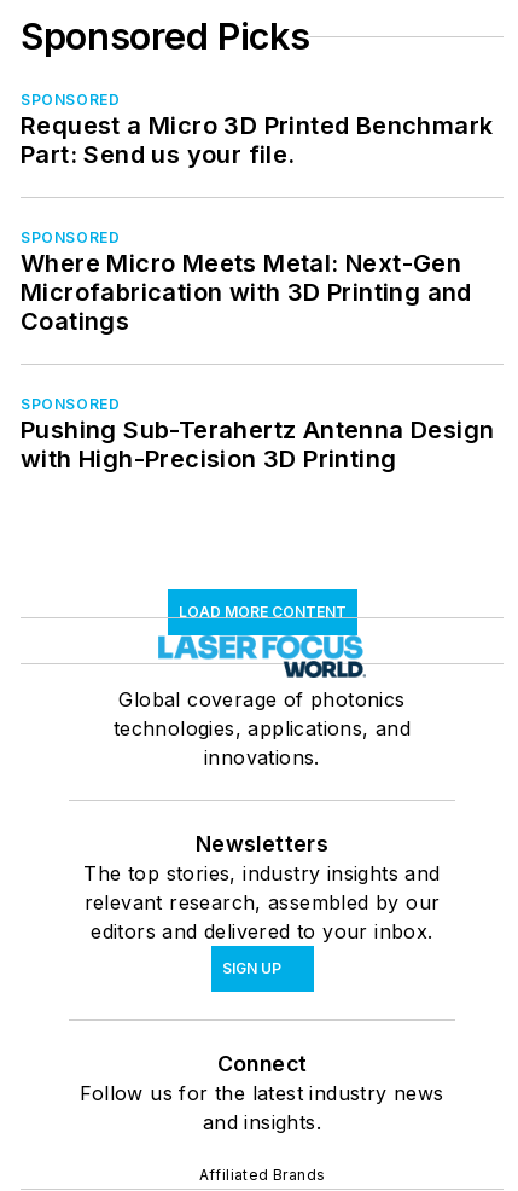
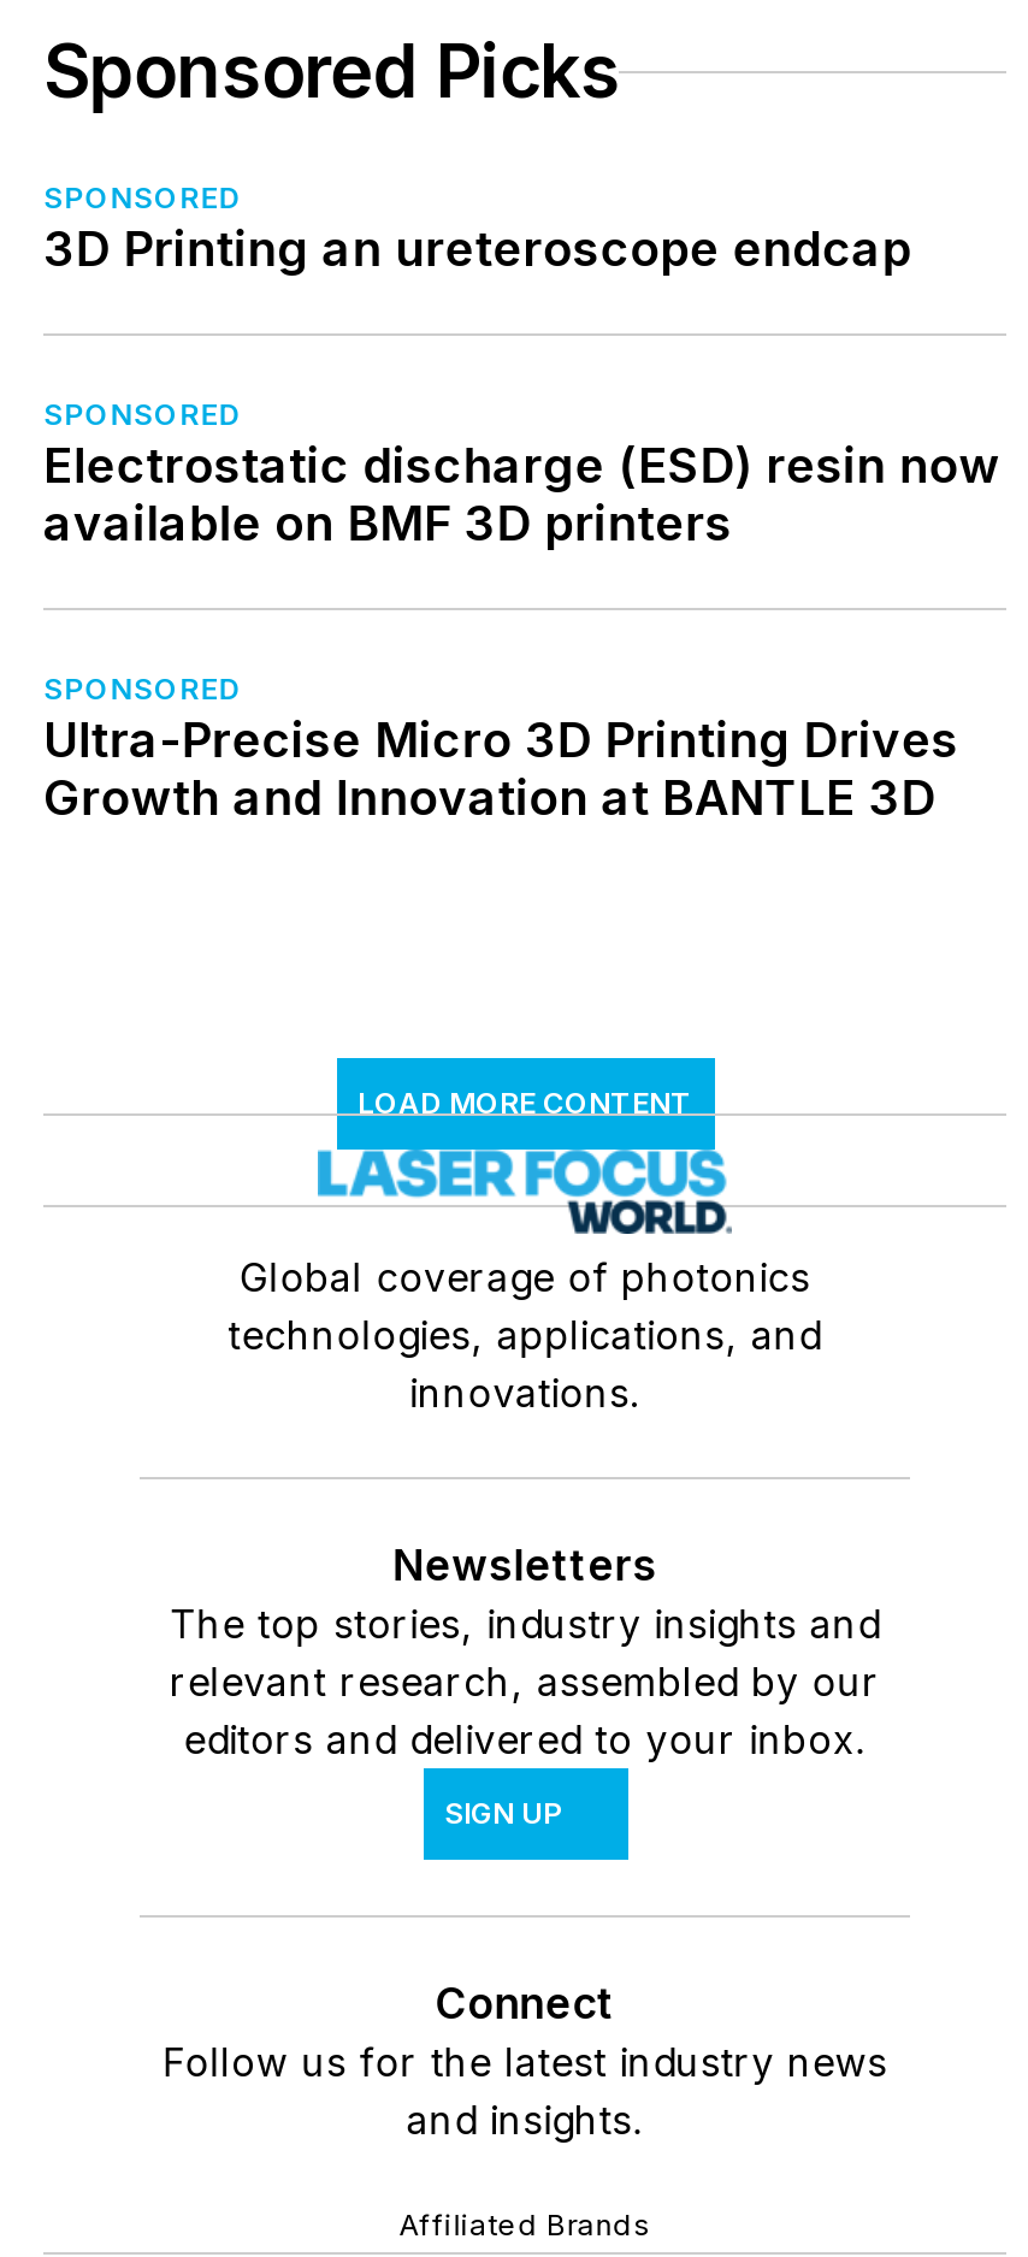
[21,111,493,169] Request a Micro 3D Printed Benchmark | Part: Send us your file. -> [43,221,911,279] 3D Printing an ureteroscope endcap
[21,249,472,336] Where Micro Meets Metal: Next-Gen | Microfabrication with 3D Printing and | Coatings -> [43,437,1001,553] Electrostatic discharge (ESD) resin now | available on BMF 3D printers
[21,416,497,474] Pushing Sub-Terahertz Antenna Design | with High-Precision 3D Printing -> [43,712,959,827] Ultra-Precise Micro 3D Printing Drives | Growth and Innovation at BANTLE 3D

